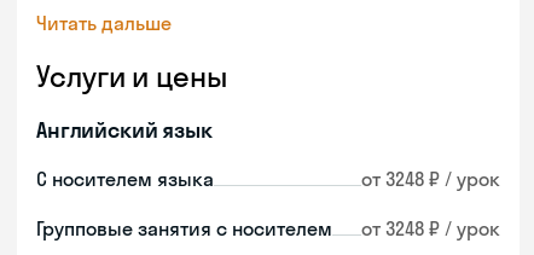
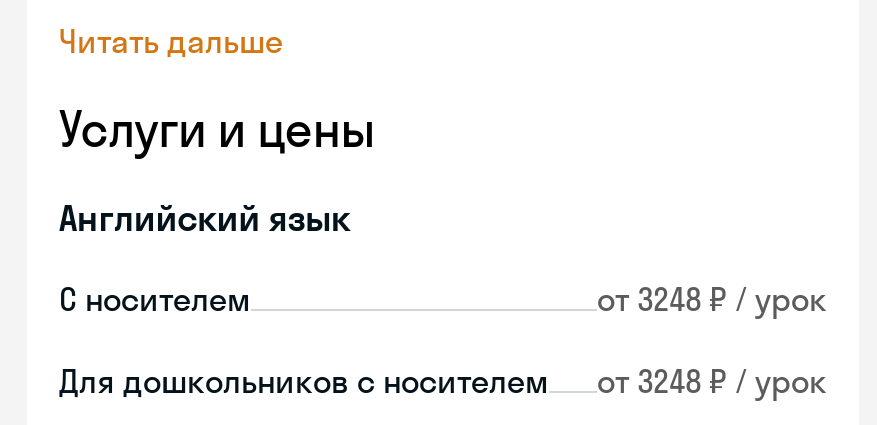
[36,167,214,191] С носителем языка -> [59,279,251,319] С носителем
[36,216,332,240] Групповые занятия с носителем -> [59,361,549,401] Для дошкольников с носителем

